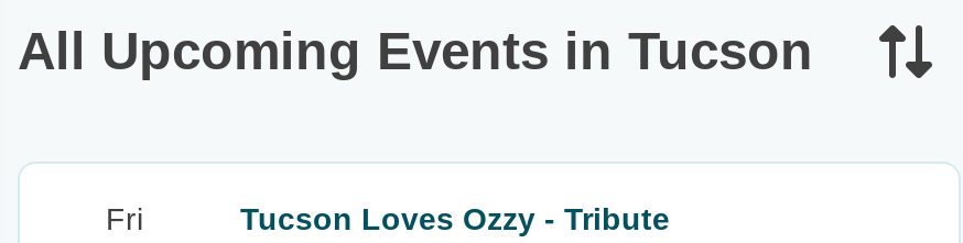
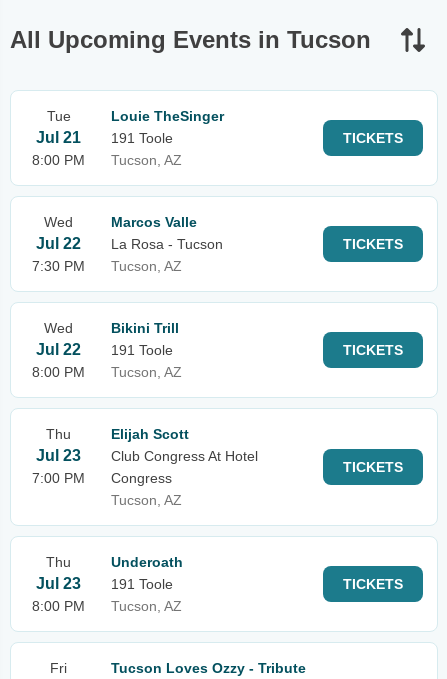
none -> [32,108,85,168] Tue | Jul 21 | 8:00 PM
none -> [32,214,85,274] Wed | Jul 22 | 7:30 PM
none -> [32,320,85,380] Wed | Jul 22 | 8:00 PM
none -> [32,426,85,486] Thu | Jul 23 | 7:00 PM
none -> [32,554,85,614] Thu | Jul 23 | 8:00 PM
none -> [111,108,224,168] Louie TheSinger | 191 Toole | Tucson, AZ
none -> [111,214,223,274] Marcos Valle | La Rosa - Tucson | Tucson, AZ
none -> [111,320,182,380] Bikini Trill | 191 Toole | Tucson, AZ
none -> [111,426,258,508] Elijah Scott | Club Congress At Hotel | Congress | Tucson, AZ
none -> [111,554,183,614] Underoath | 191 Toole | Tucson, AZ
none -> [343,130,403,146] TICKETS
none -> [343,236,403,252] TICKETS
none -> [343,342,403,358] TICKETS
none -> [343,459,403,475] TICKETS
none -> [343,576,403,592] TICKETS

